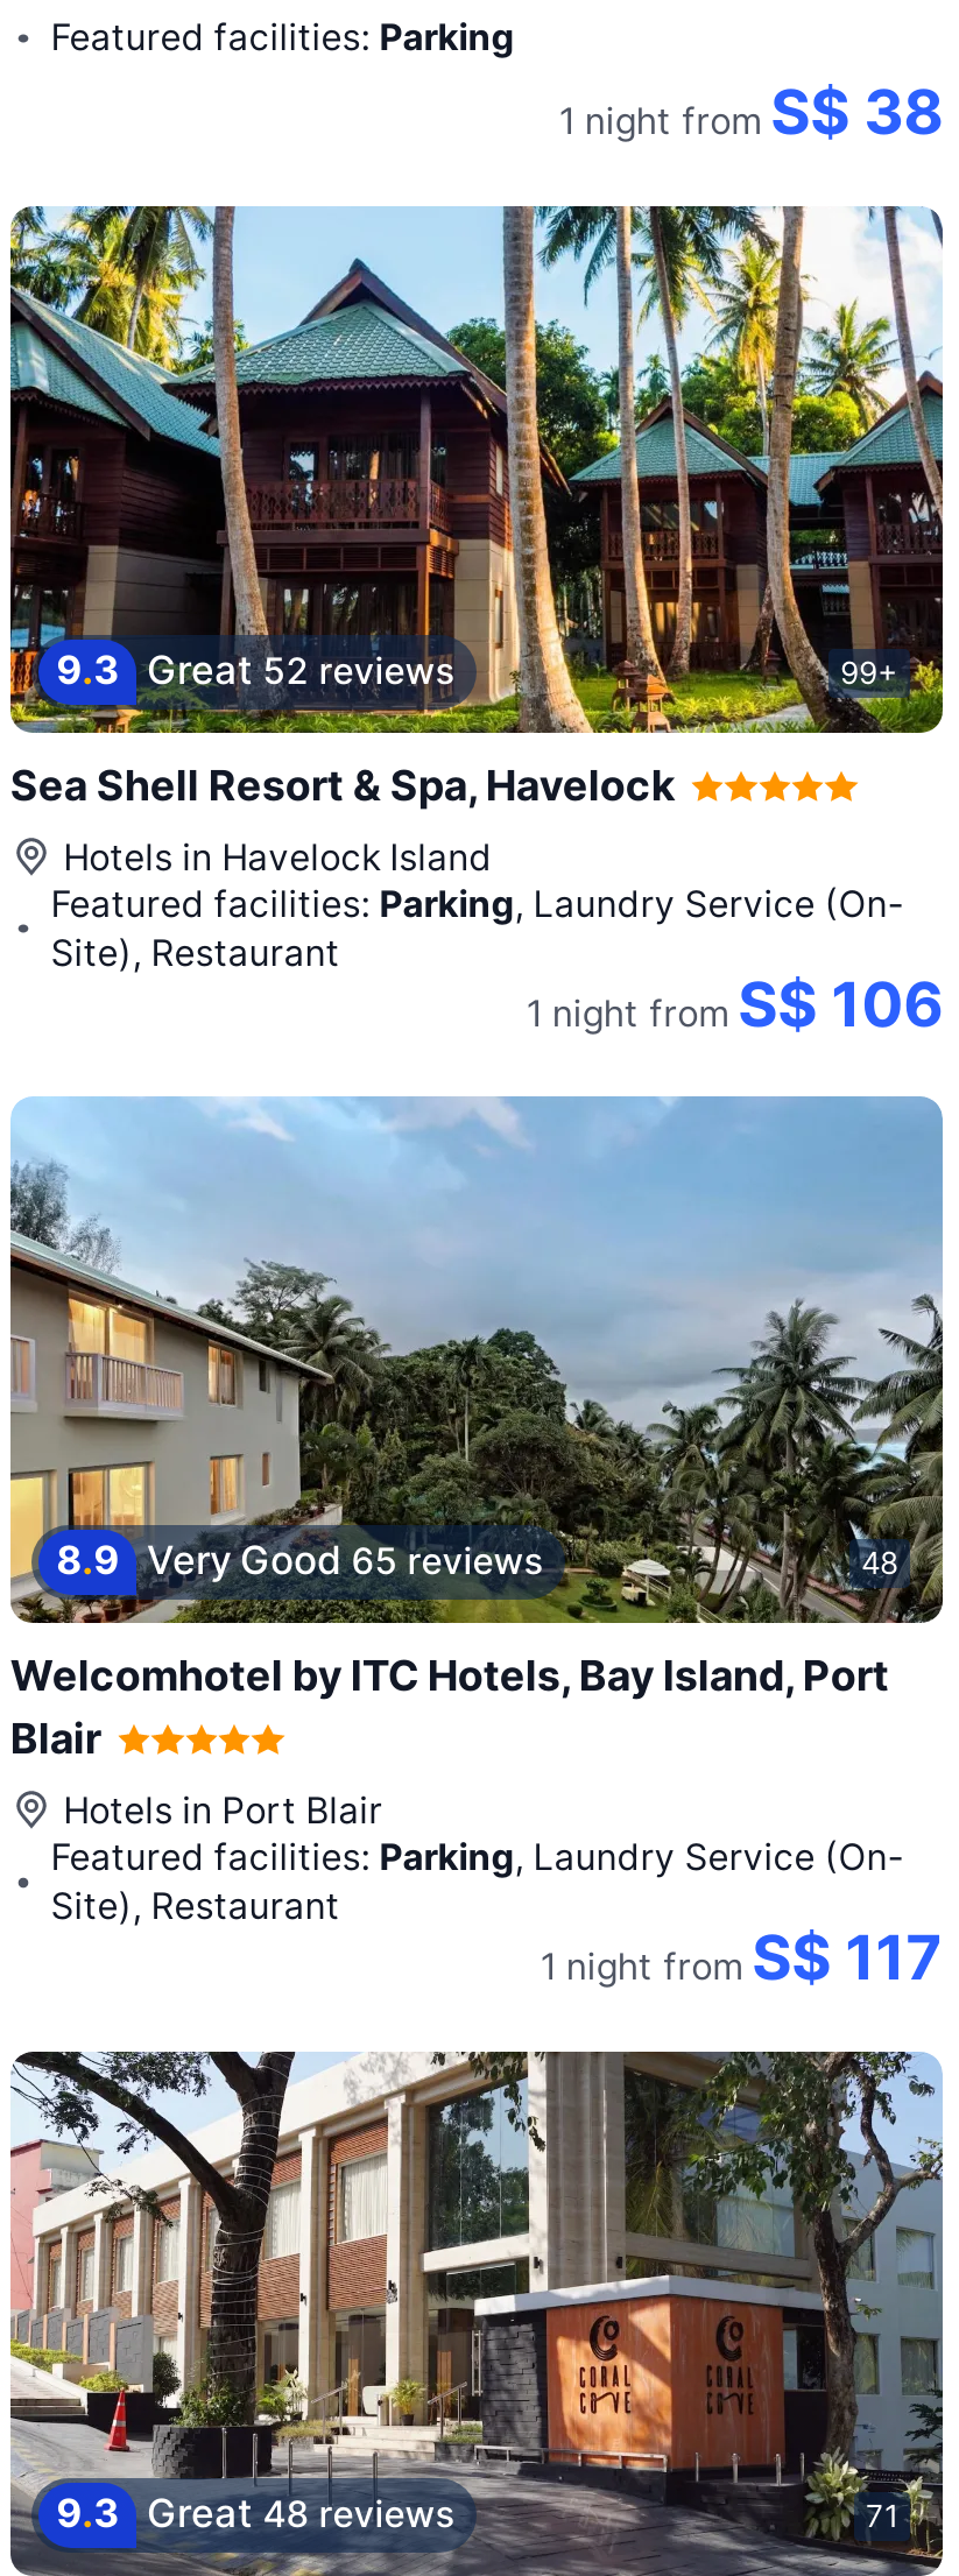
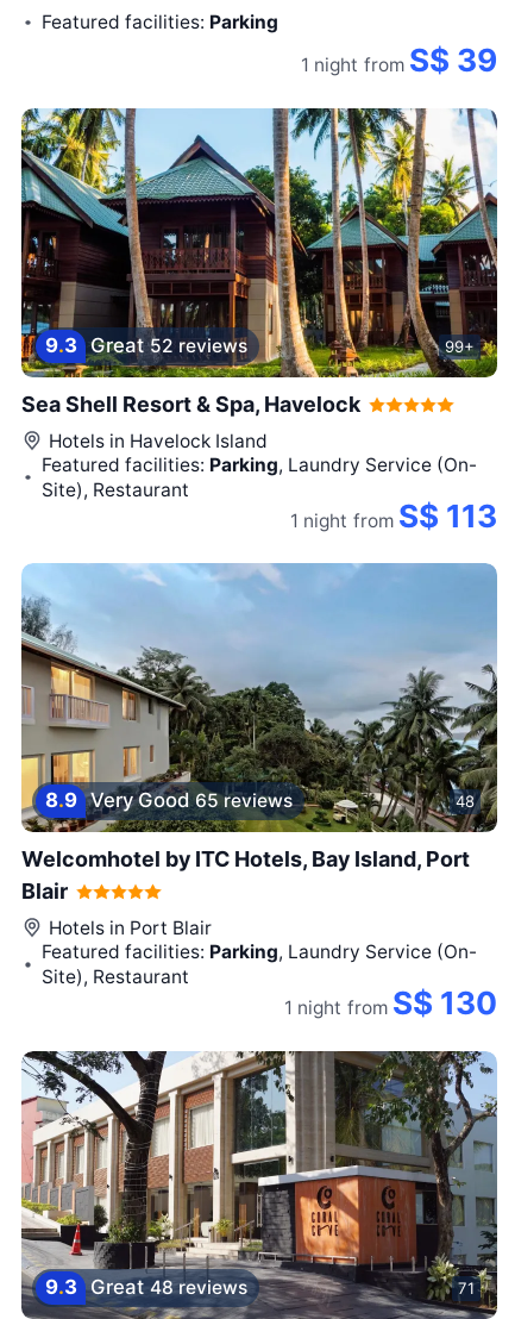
[559,77,943,149] 1 night from S$ 38 -> [301,42,497,79] 1 night from S$ 39
[526,967,943,1039] 1 night from S$ 106 -> [291,497,497,534] 1 night from S$ 113
[540,1921,943,1993] 1 night from S$ 117 -> [285,984,497,1021] 1 night from S$ 130

